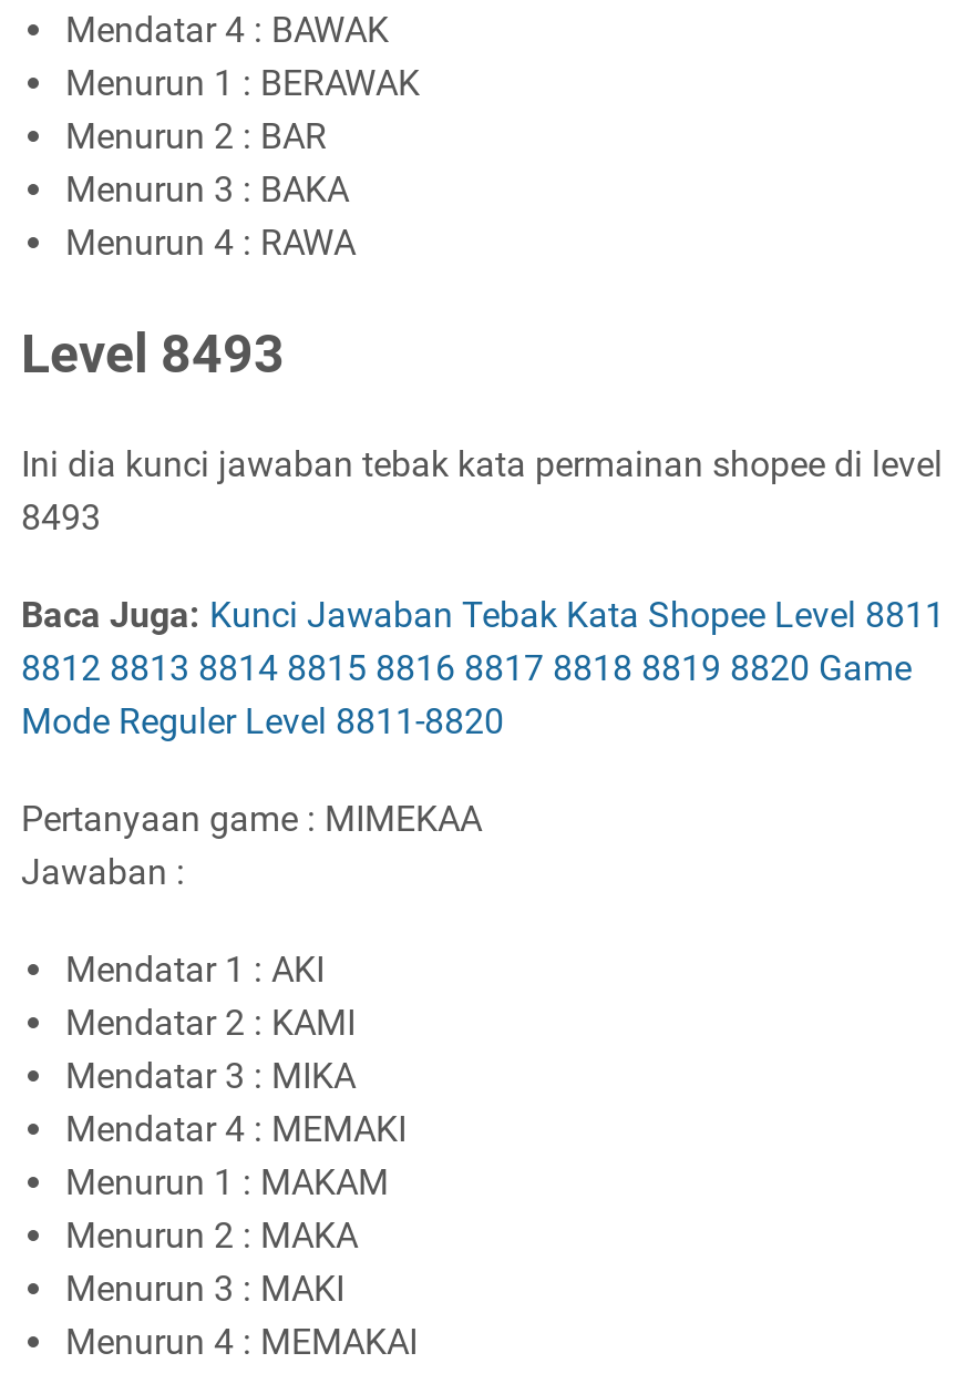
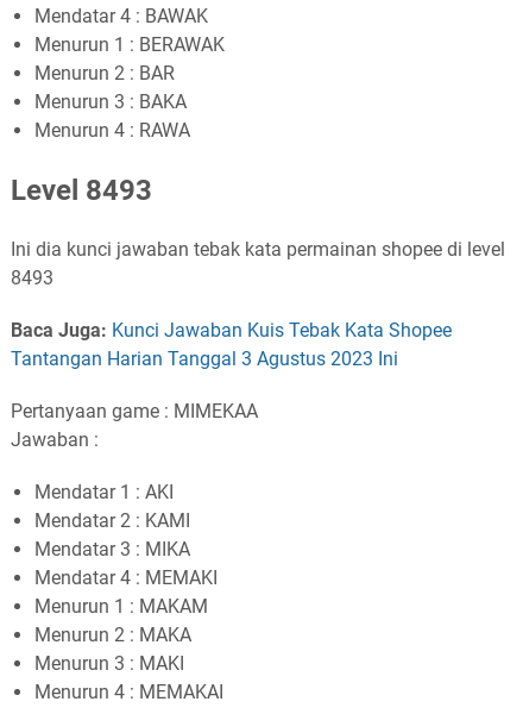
[21,594,945,742] Baca Juga: Kunci Jawaban Tebak Kata Shopee Level 8811 | 8812 8813 8814 8815 8816 8817 8818 8819 8820 Game | Mode Reguler Level 8811-8820 -> [11,319,452,370] Baca Juga: Kunci Jawaban Kuis Tebak Kata Shopee | Tantangan Harian Tanggal 3 Agustus 2023 Ini

